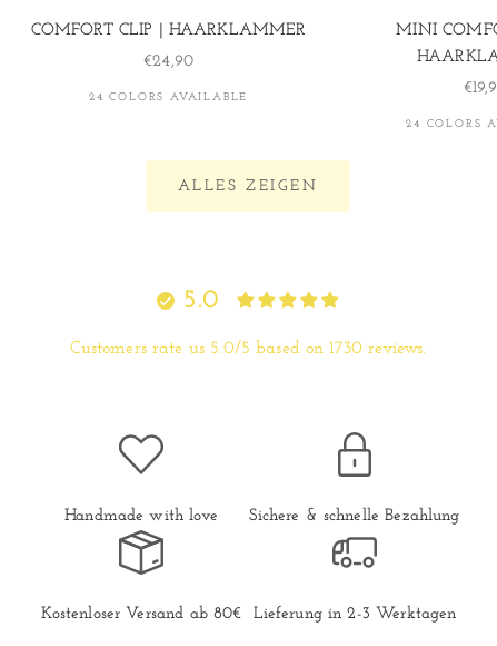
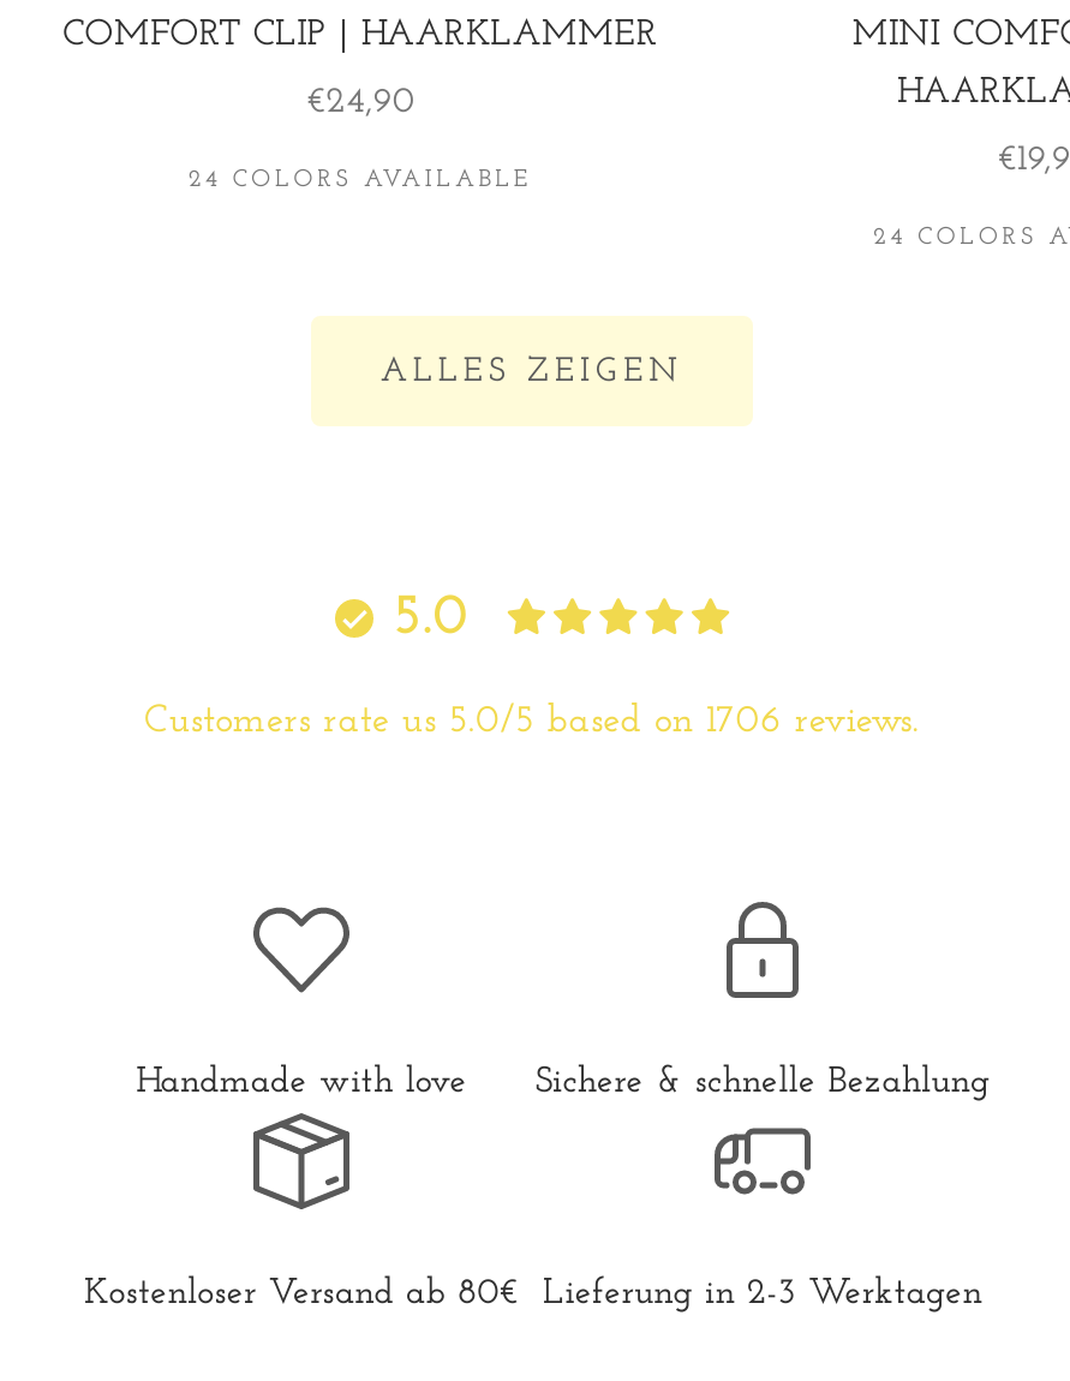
[69,340,426,358] Customers rate us 5.0/5 based on 1730 reviews. -> [144,703,920,741] Customers rate us 5.0/5 based on 1706 reviews.

